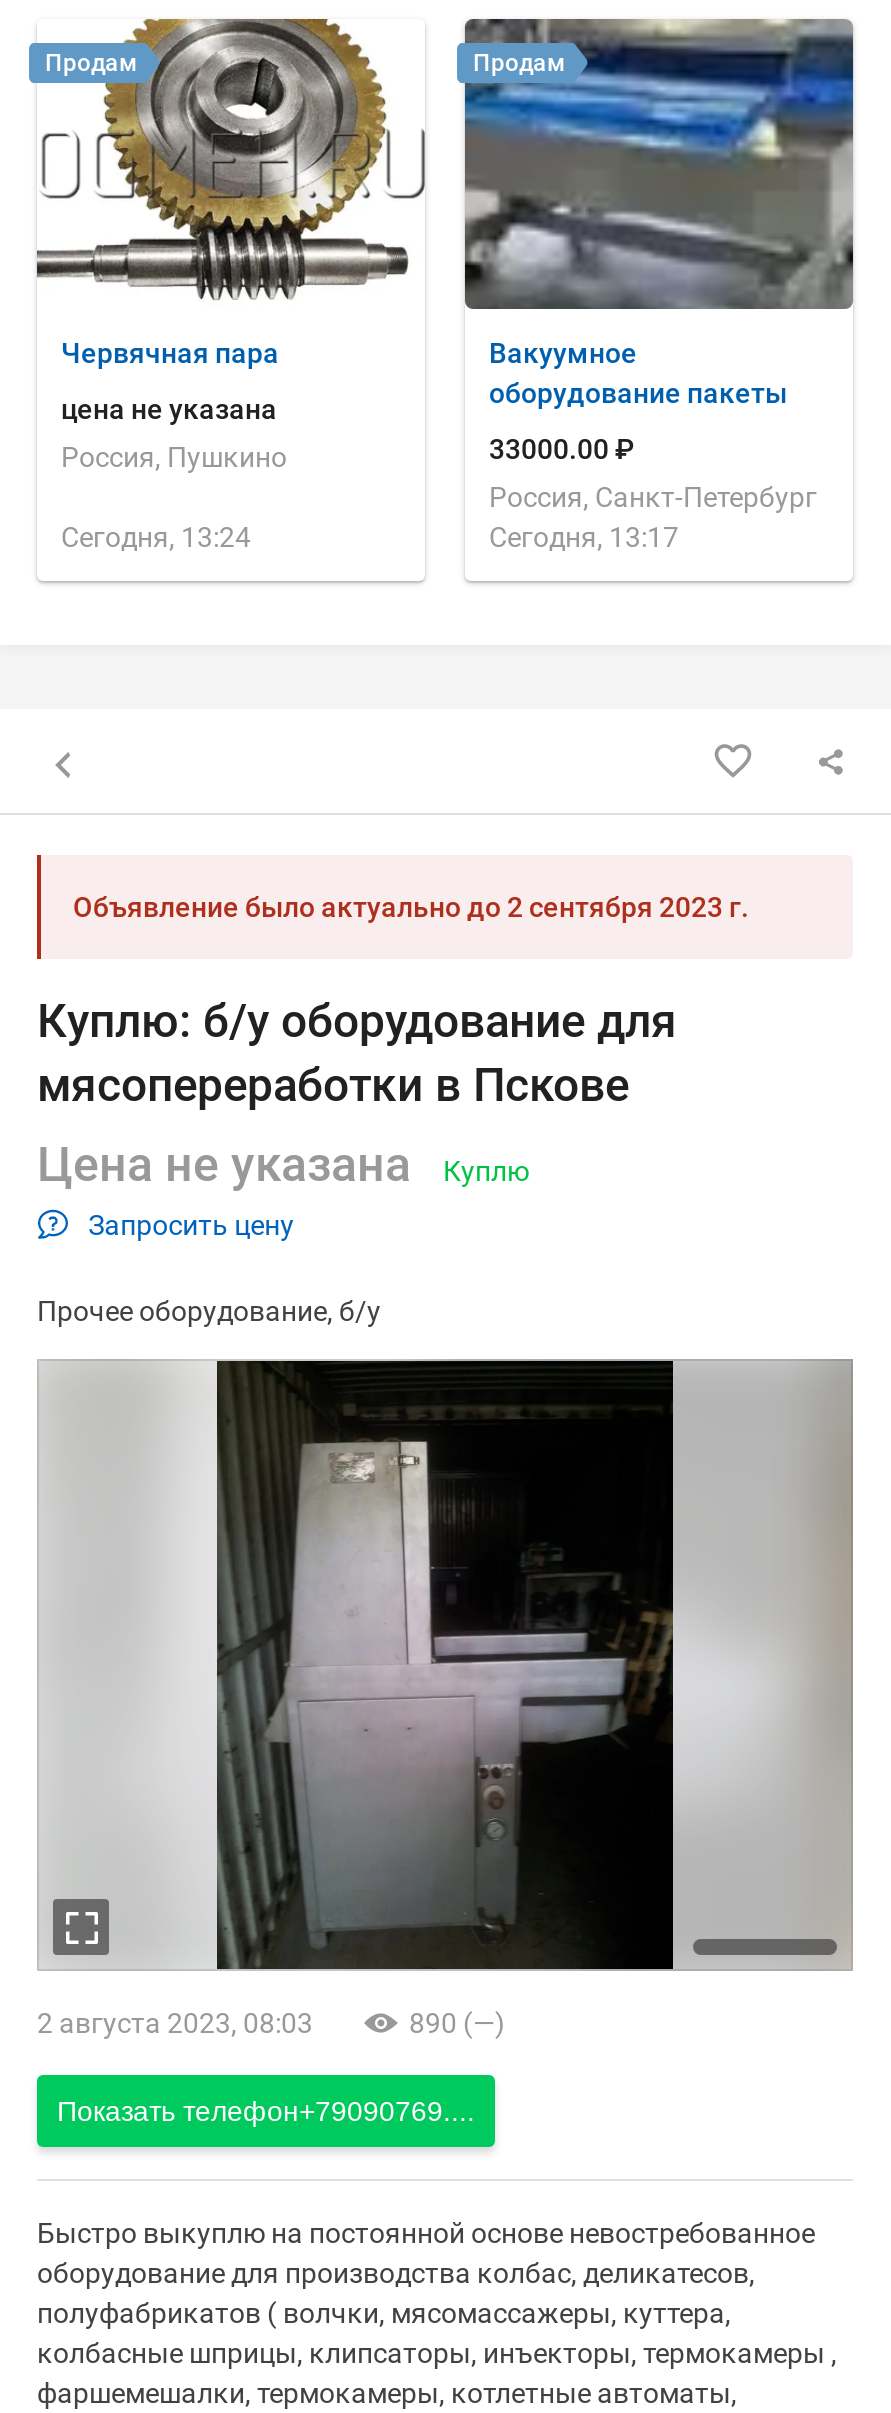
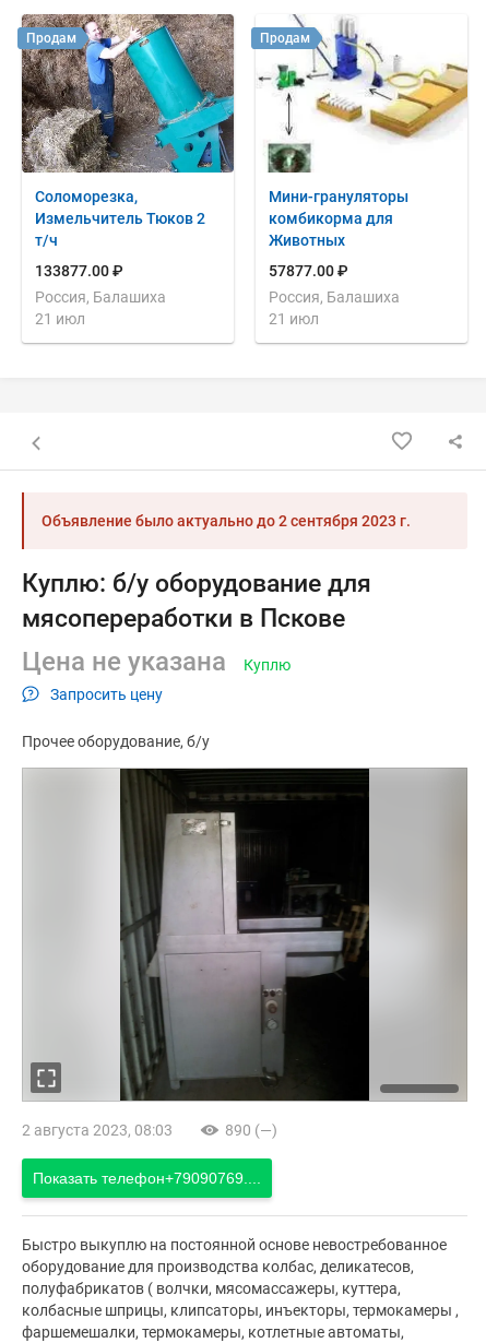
[37,19,425,553] [image] | Червячная пара | цена не указана | Россия, Пушкино | Сегодня, 13:24 -> [21,13,235,328] [image] | Соломорезка, | Измельчитель Тюков 2 | т/ч | 133877.00 ₽ | Россия, Балашиха | 21 июл
[463,17,855,409] [image] | Вакуумное | оборудование пакеты -> [256,14,467,249] [image] | Мини-грануляторы | комбикорма для | Животных
[489,433,635,465] 33000.00 ₽ -> [269,262,348,280] 57877.00 ₽
[489,481,817,553] Россия, Санкт-Петербург | Сегодня, 13:17 -> [269,288,400,328] Россия, Балашиха | 21 июл

